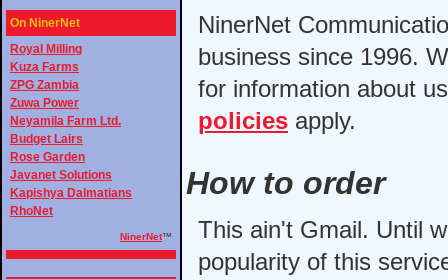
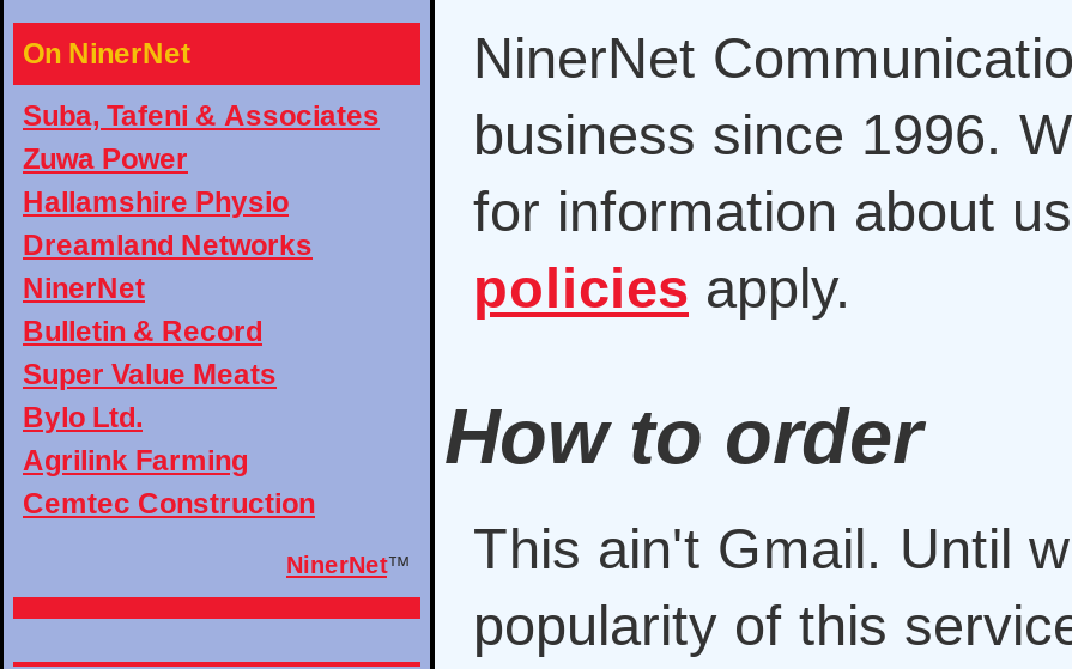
[10,42,82,92] Royal Milling | Kuza Farms | ZPG Zambia -> [23,99,380,133] Suba, Tafeni & Associates
moved [10,96,79,110] -> [23,142,188,176]: Zuwa Power
[10,114,132,218] Neyamila Farm Ltd. | Budget Lairs | Rose Garden | Javanet Solutions | Kapishya Dalmatians | RhoNet -> [23,186,315,521] Hallamshire Physio | Dreamland Networks | NinerNet | Bulletin & Record | Super Value Meats | Bylo Ltd. | Agrilink Farming | Cemtec Construction

